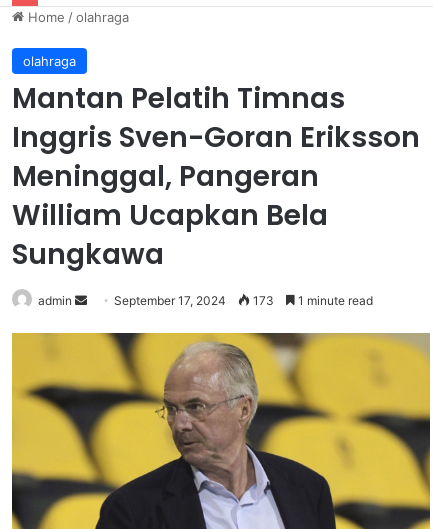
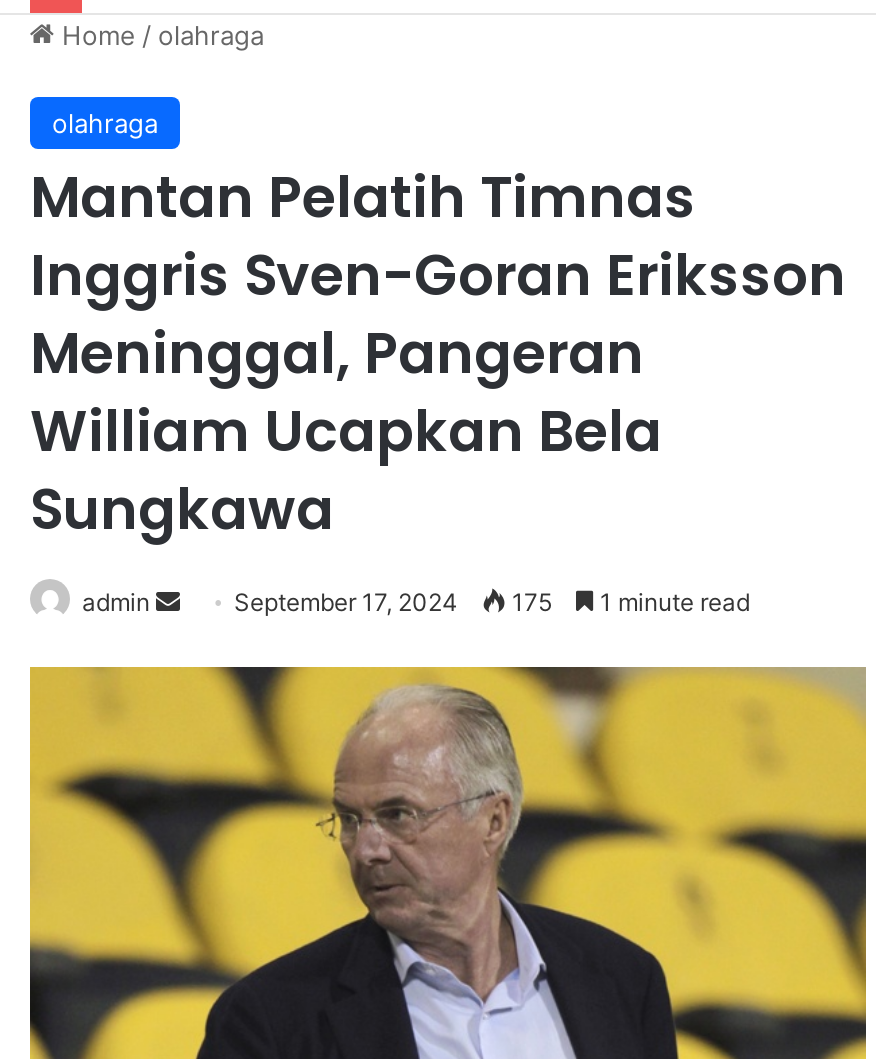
[250,293,274,308] 173 -> [506,587,552,617] 175

